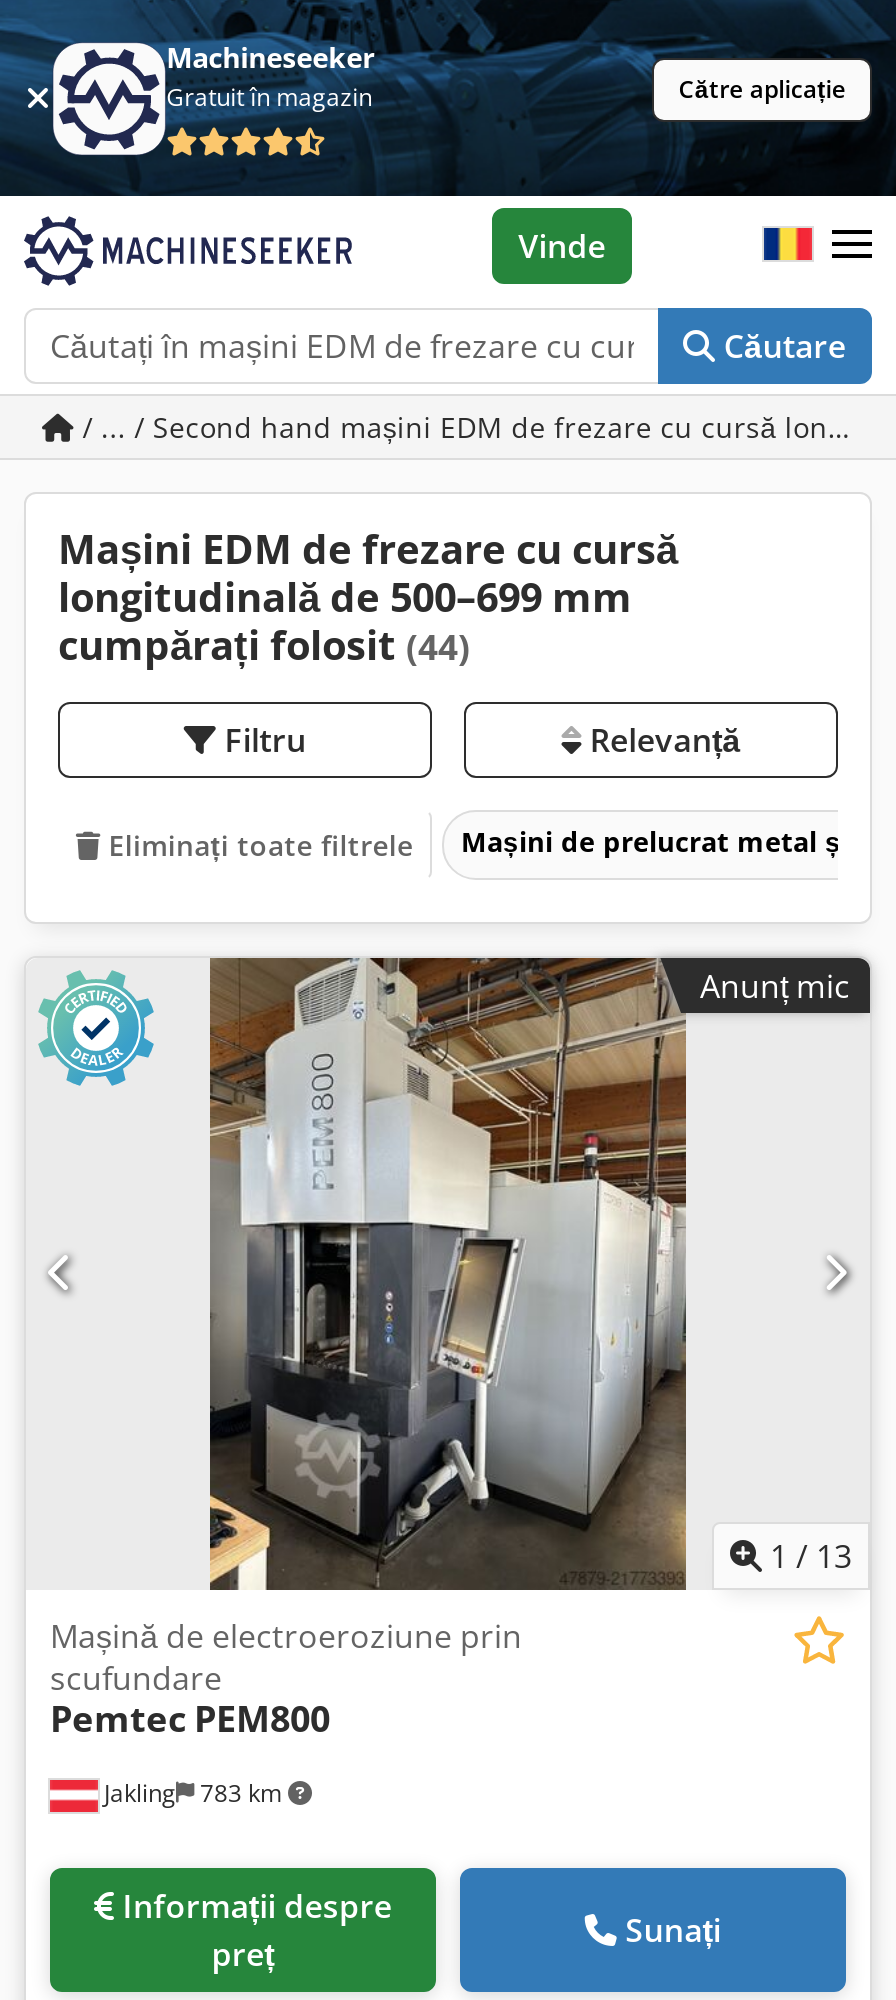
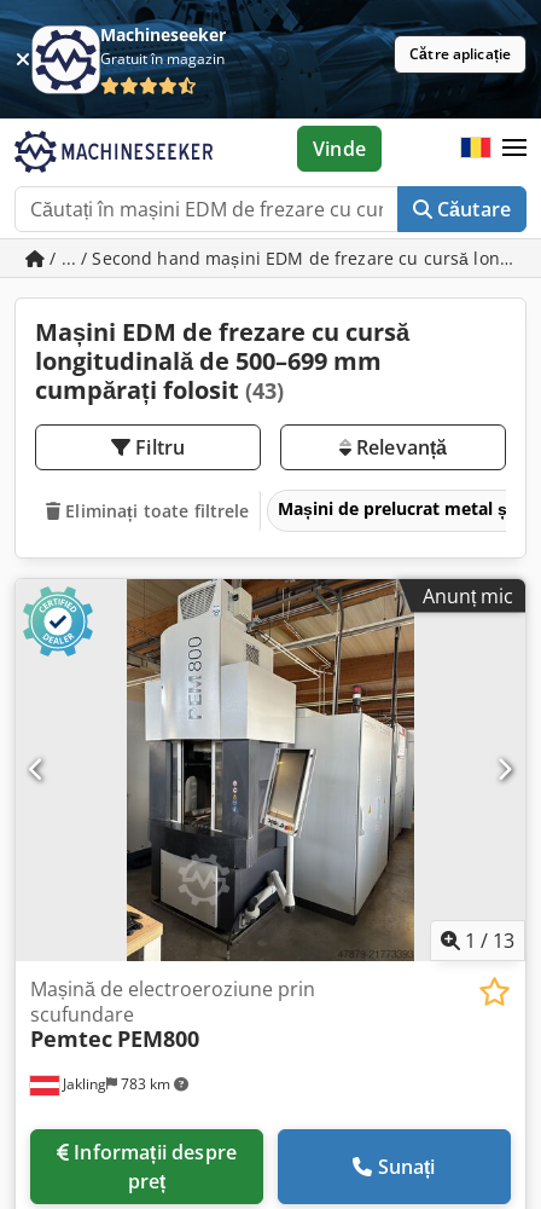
[58,618,470,672] cumpărați folosit (44) -> [35,374,284,406] cumpărați folosit (43)

